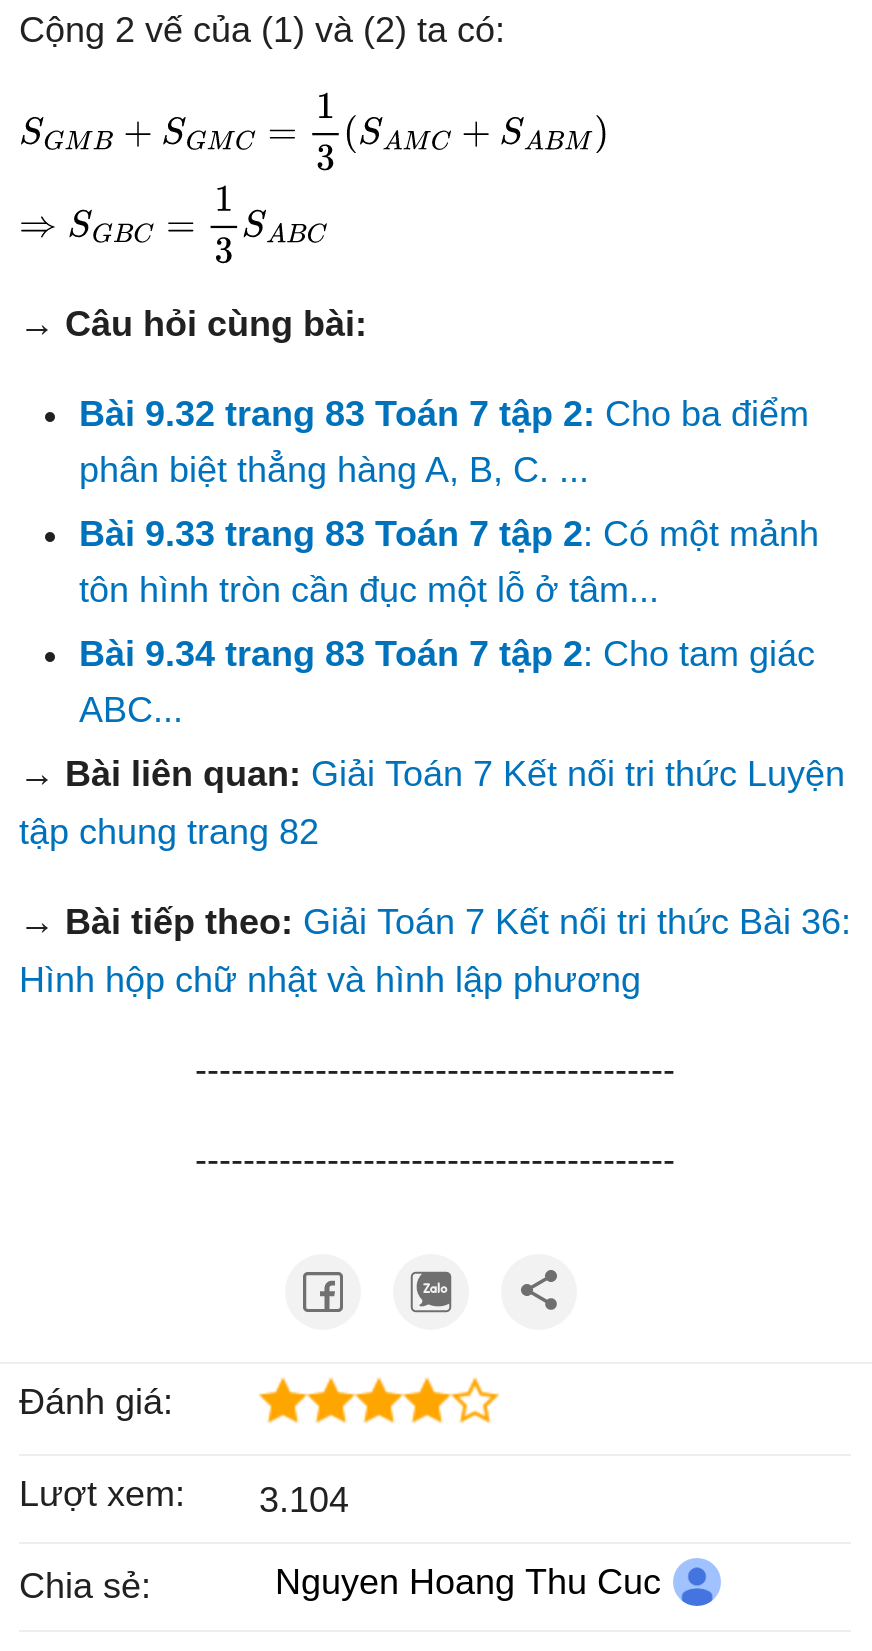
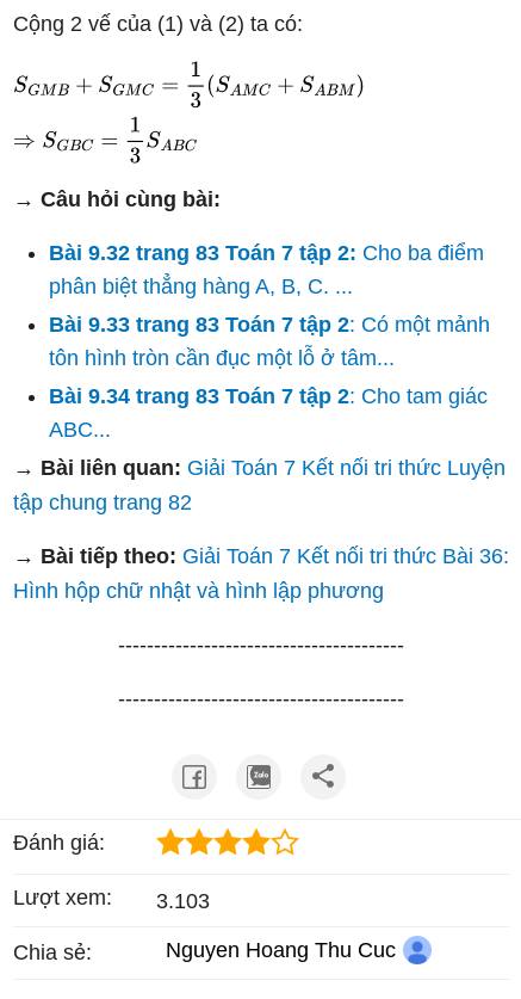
[19,1474,349,1519] Lượt xem: 3.104 -> [13,886,210,913] Lượt xem: 3.103

